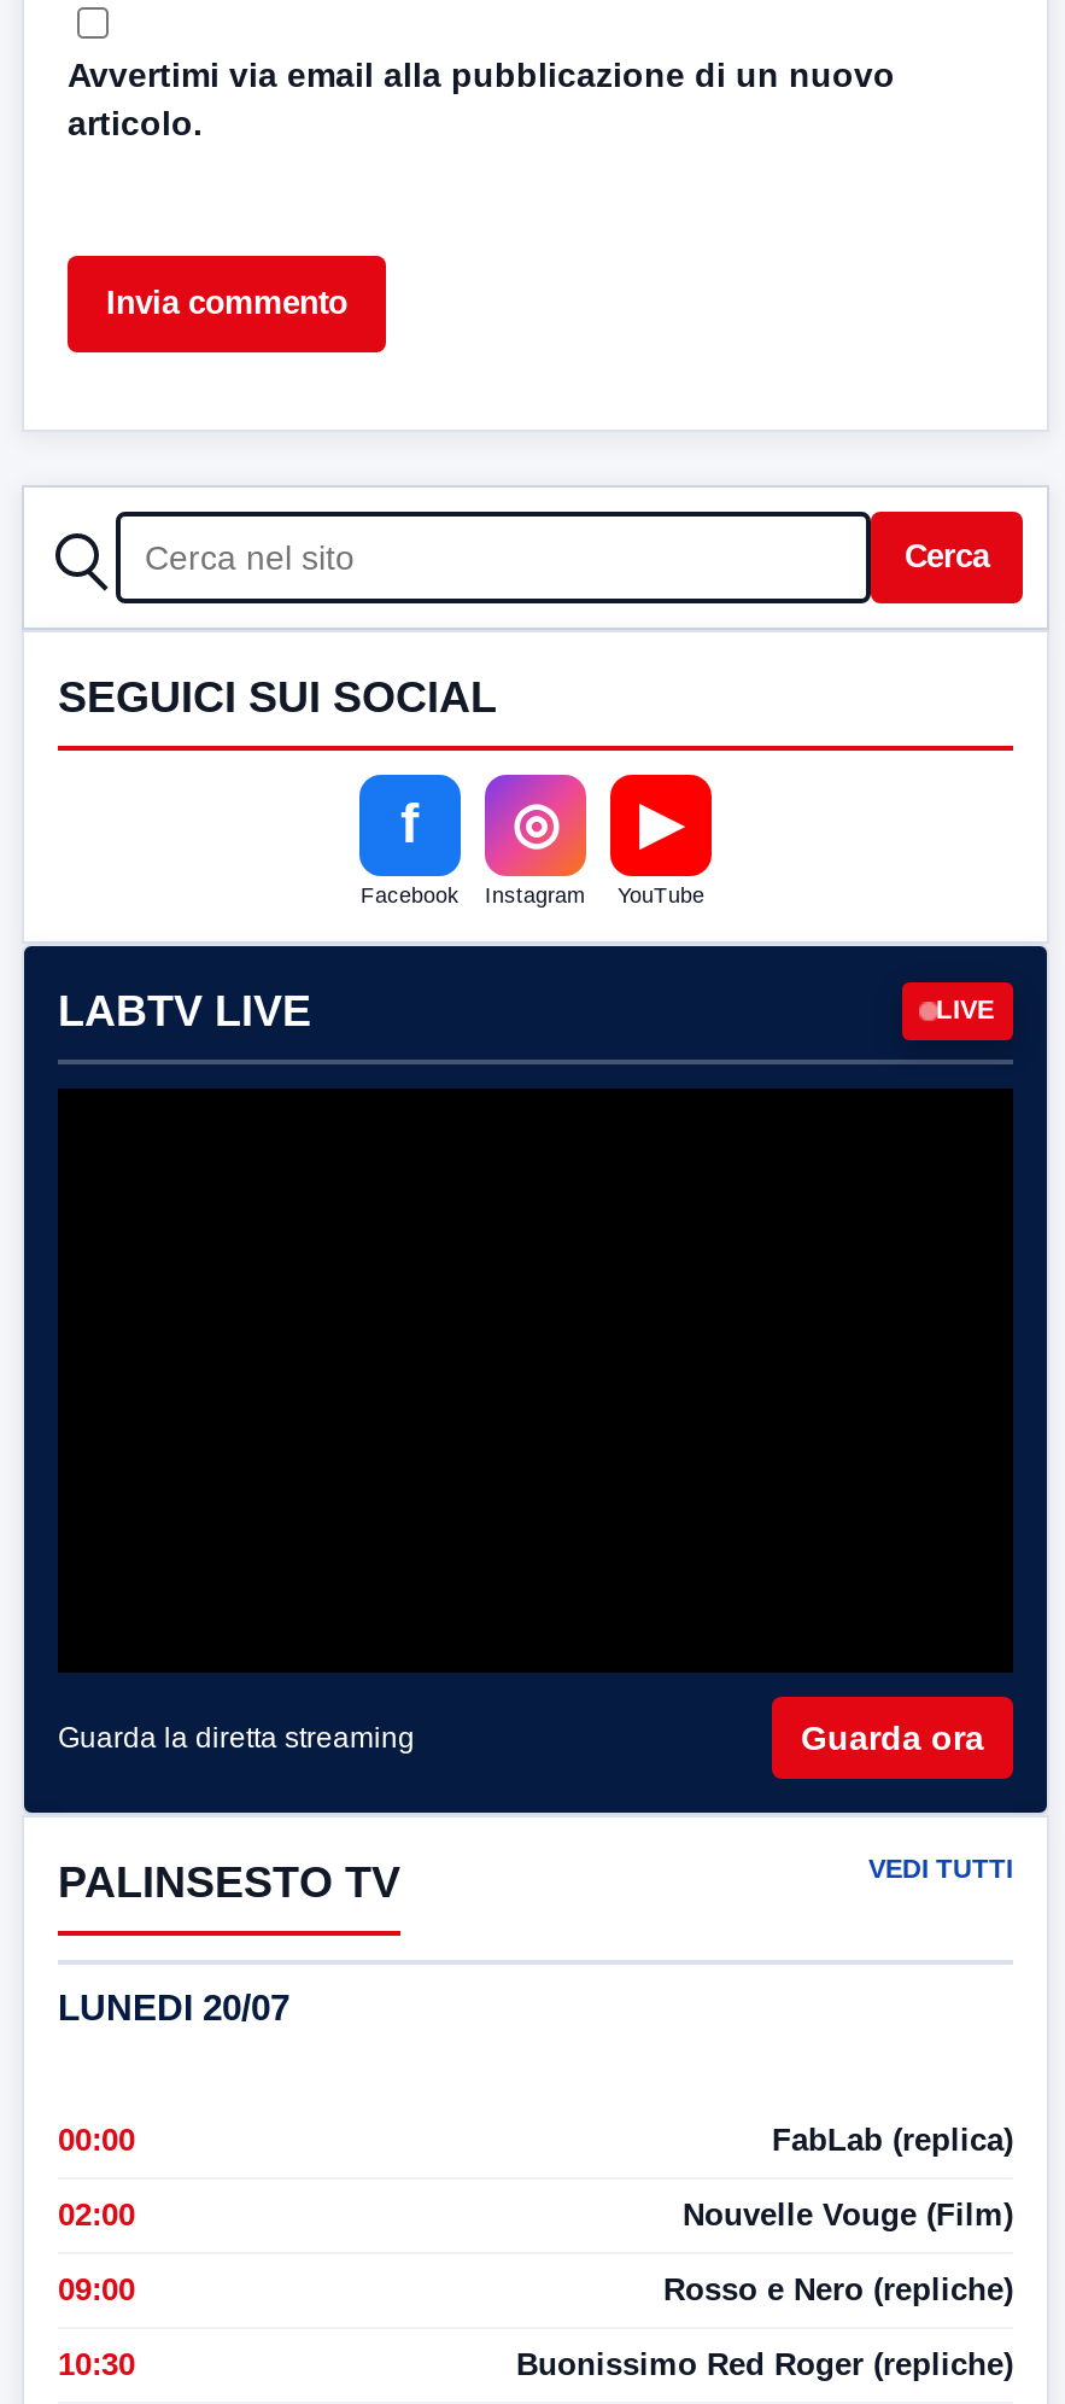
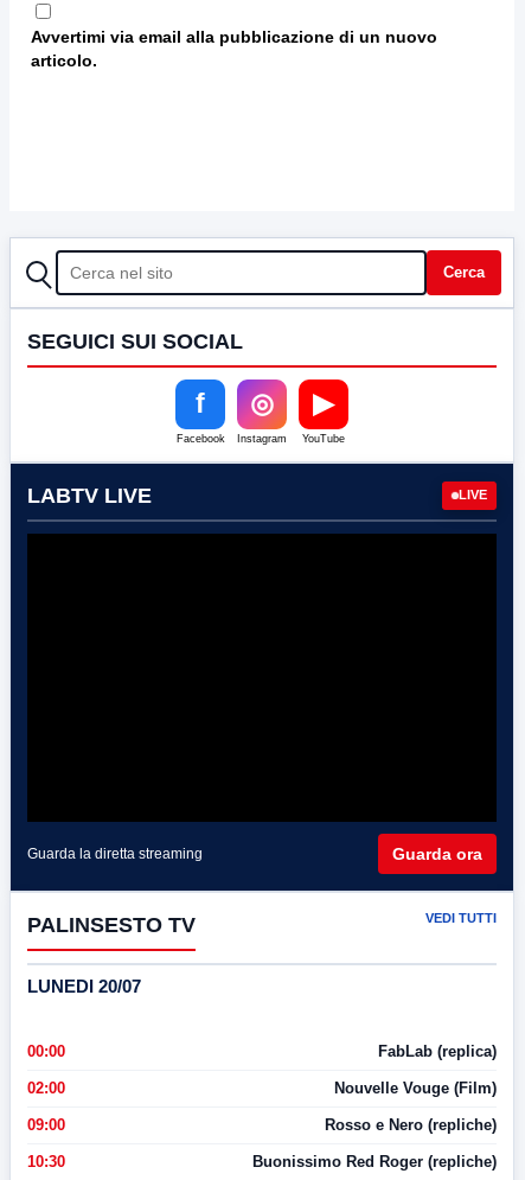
[65,253,388,355] [image] -> none

